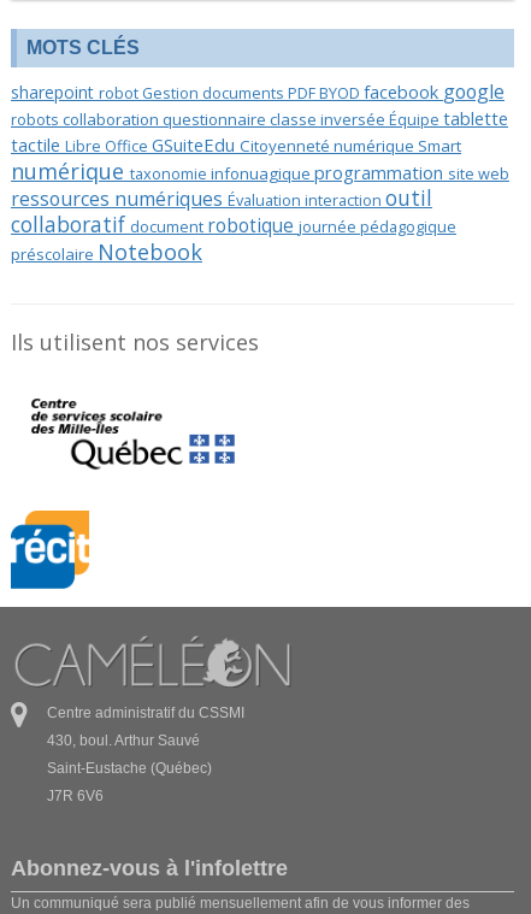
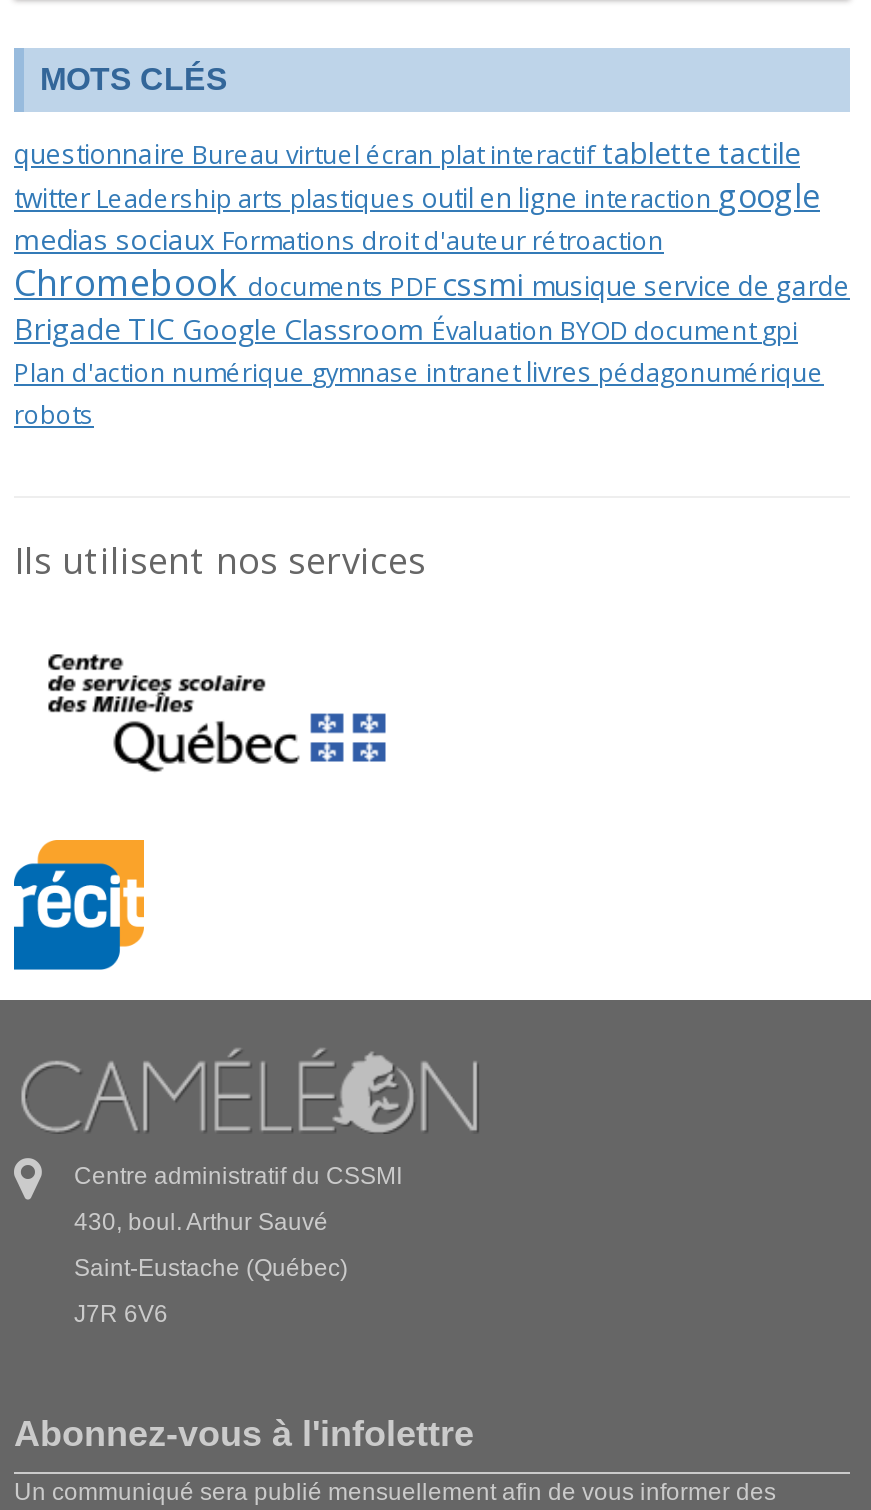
[11,78,509,266] sharepoint robot Gestion documents PDF BYOD facebook google | robots collaboration questionnaire classe inversée Équipe tablette | tactile Libre Office GSuiteEdu Citoyenneté numérique Smart | numérique taxonomie infonuagique programmation site web | ressources numériques Évaluation interaction outil | collaboratif document robotique journée pédagogique | préscolaire Notebook -> [14,132,850,432] questionnaire Bureau virtuel écran plat interactif tablette tactile | twitter Leadership arts plastiques outil en ligne interaction google | medias sociaux Formations droit d'auteur rétroaction | Chromebook documents PDFcssmi musique service de garde | Brigade TIC Google Classroom Évaluation BYOD document gpi | Plan d'action numérique gymnase intranet livres pédagonumérique | robots

